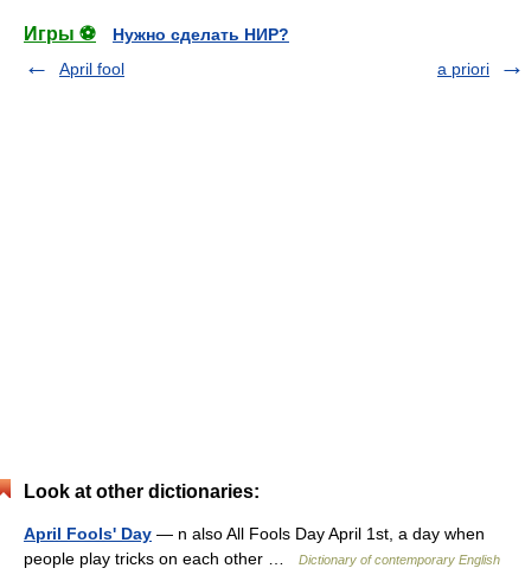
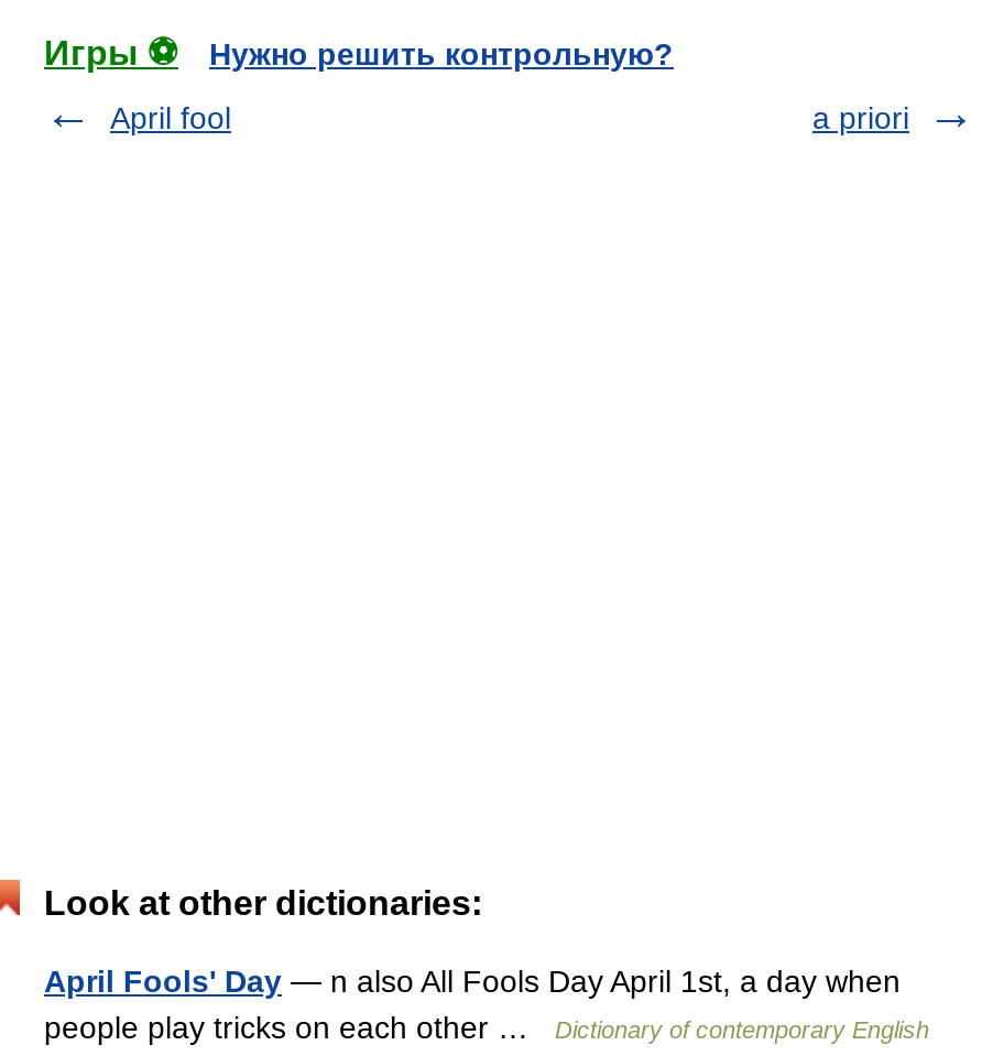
[113,25,289,44] Нужно сделать НИР? -> [209,36,674,72] Нужно решить контрольную?

